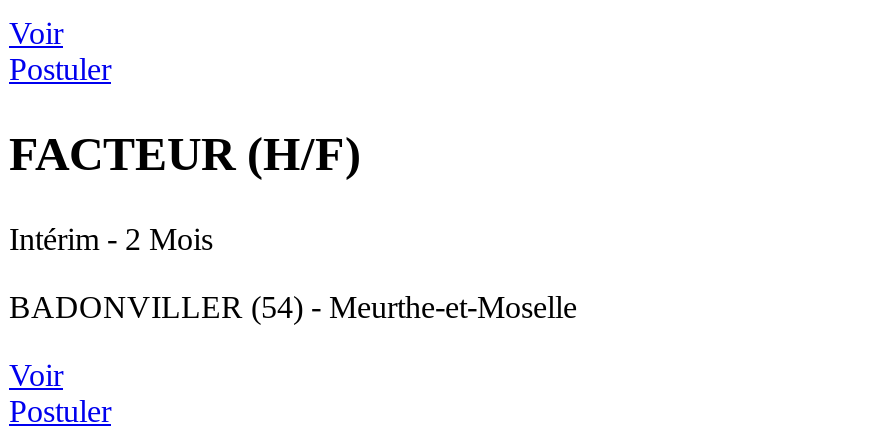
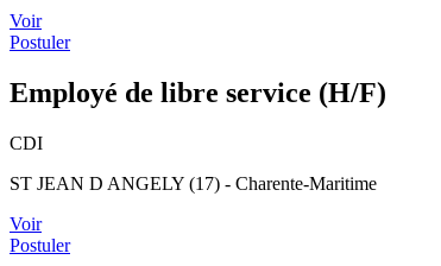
[9,127,361,179] FACTEUR (H/F) -> [10,77,386,108] Employé de libre service (H/F)
[9,221,213,255] Intérim - 2 Mois -> [10,133,43,153] CDI
[9,289,577,323] BADONVILLER (54) - Meurthe-et-Moselle -> [10,173,377,193] ST JEAN D ANGELY (17) - Charente-Maritime

